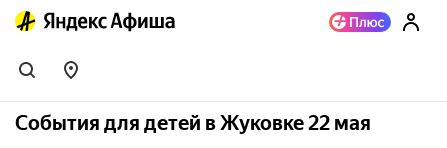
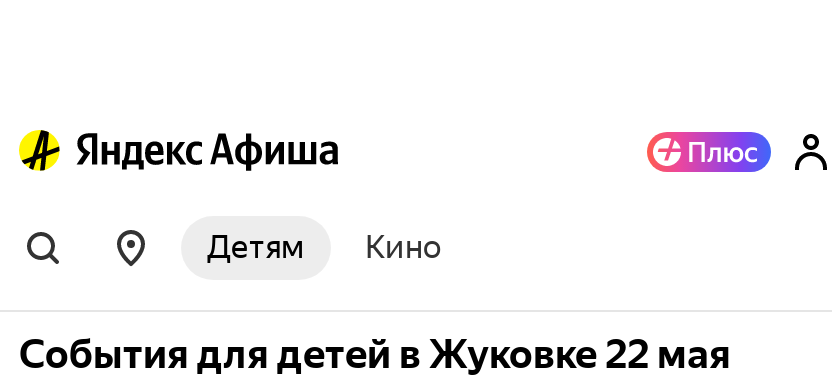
none -> [207,228,441,266] Детям | Кино

